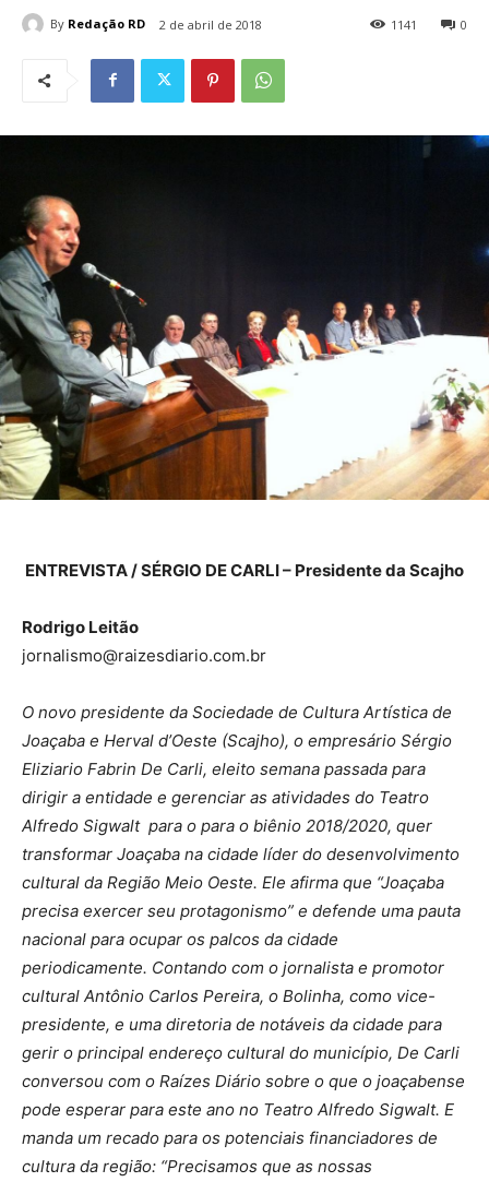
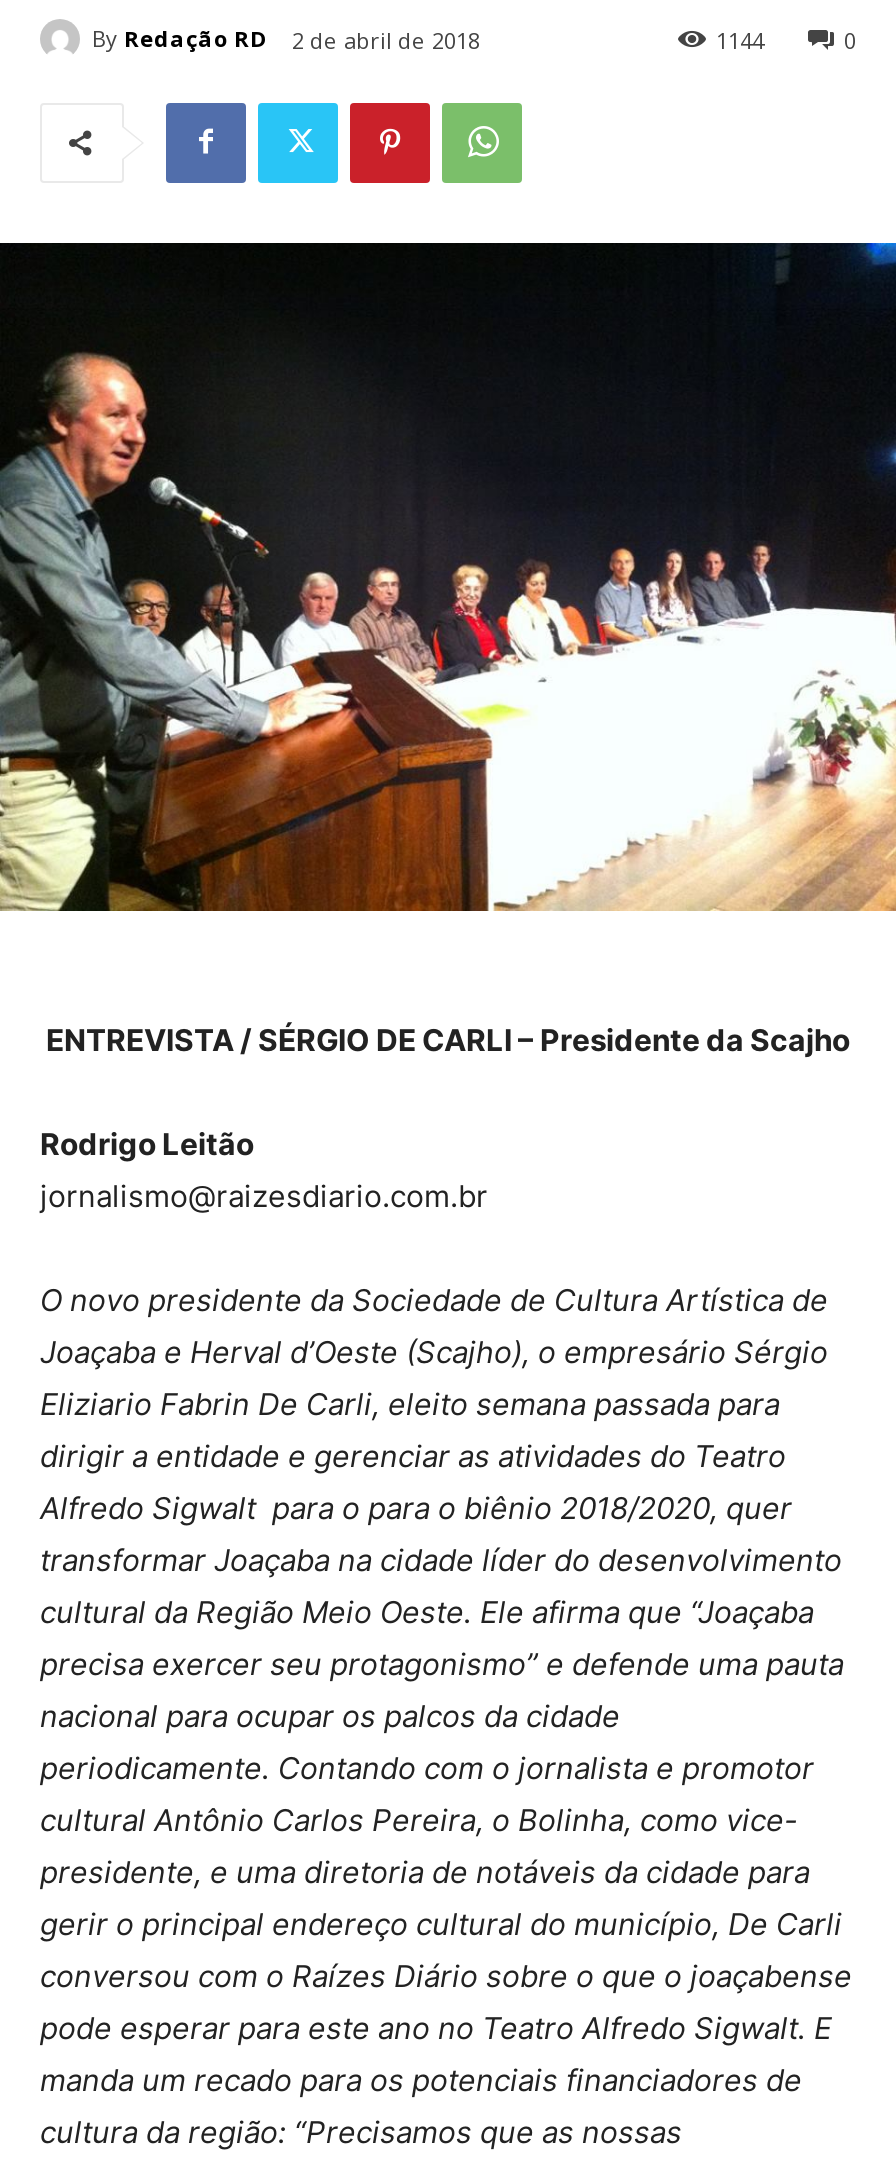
[391,16,417,32] 1141 -> [716,24,764,54] 1144

